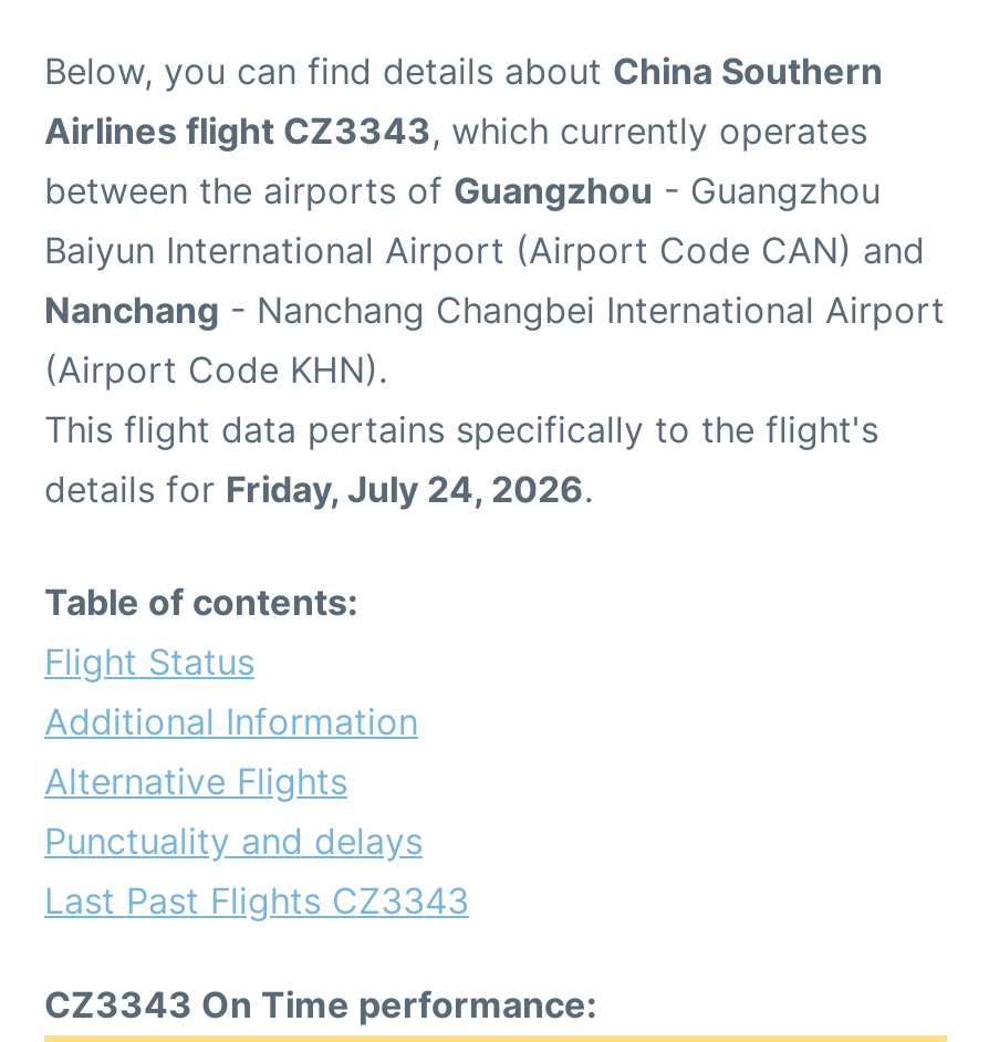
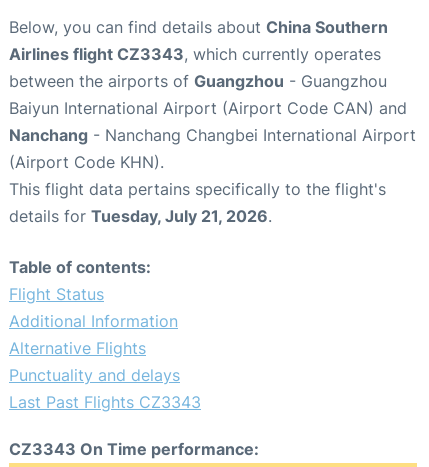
[44,467,593,511] details for Friday, July 24, 2026. -> [9,206,272,226] details for Tuesday, July 21, 2026.

